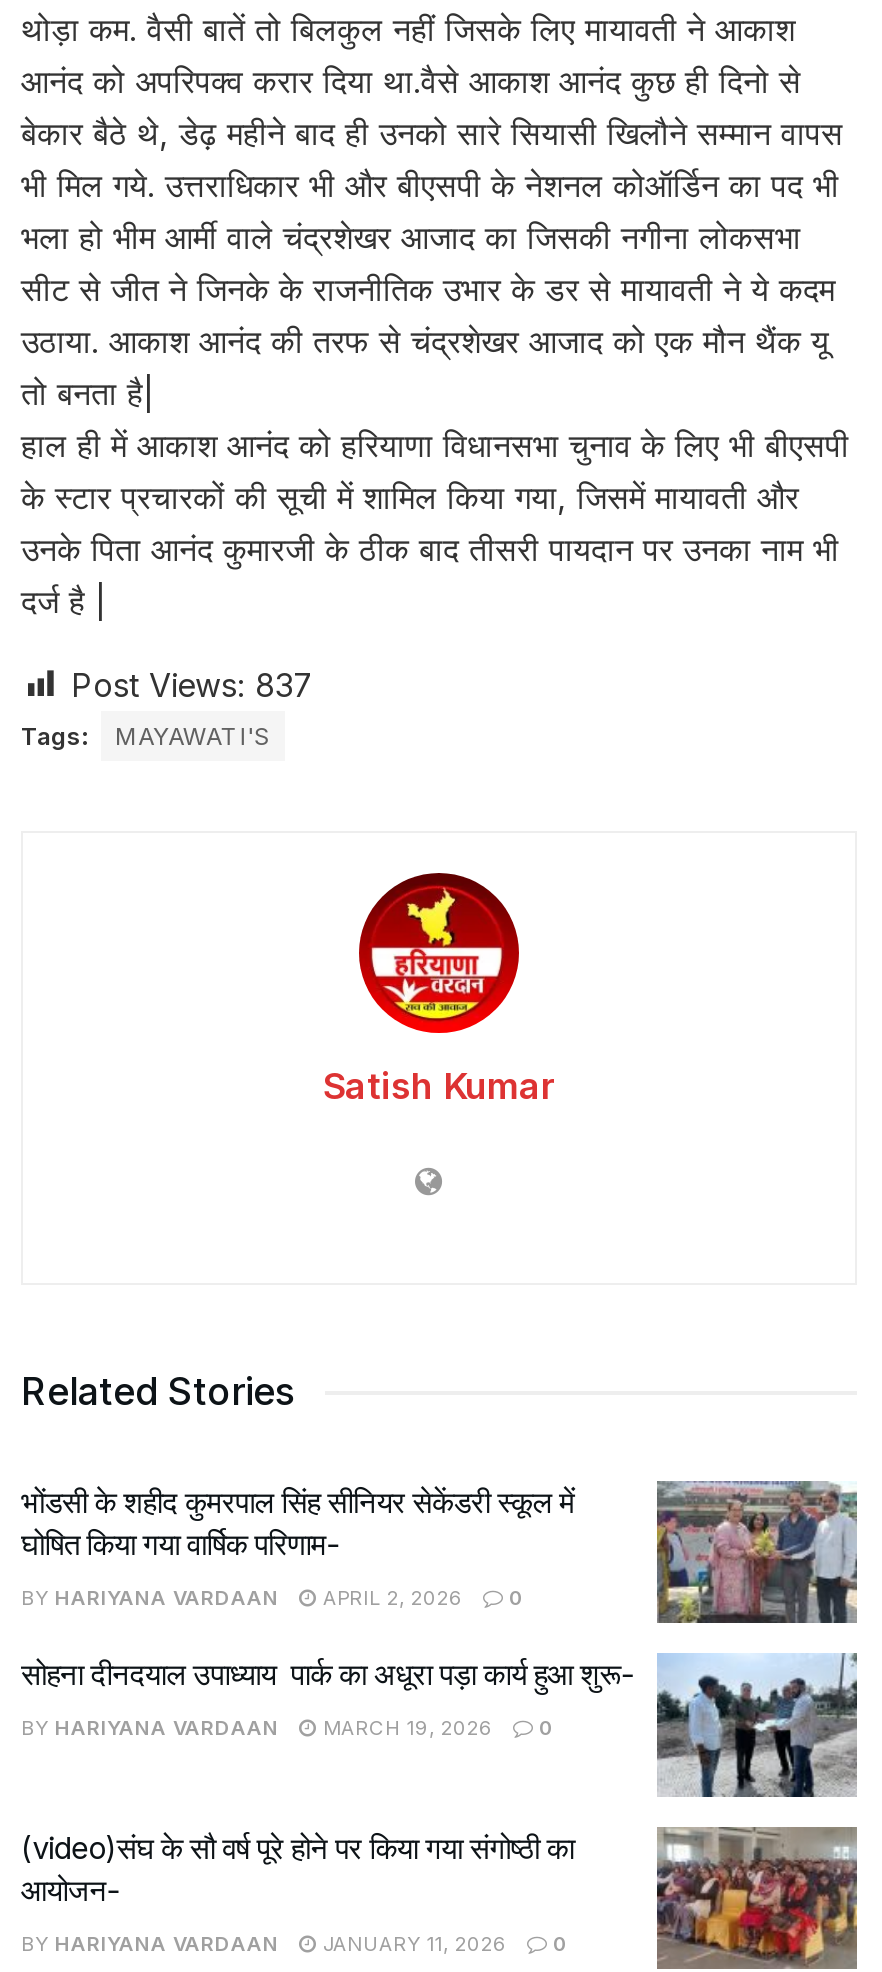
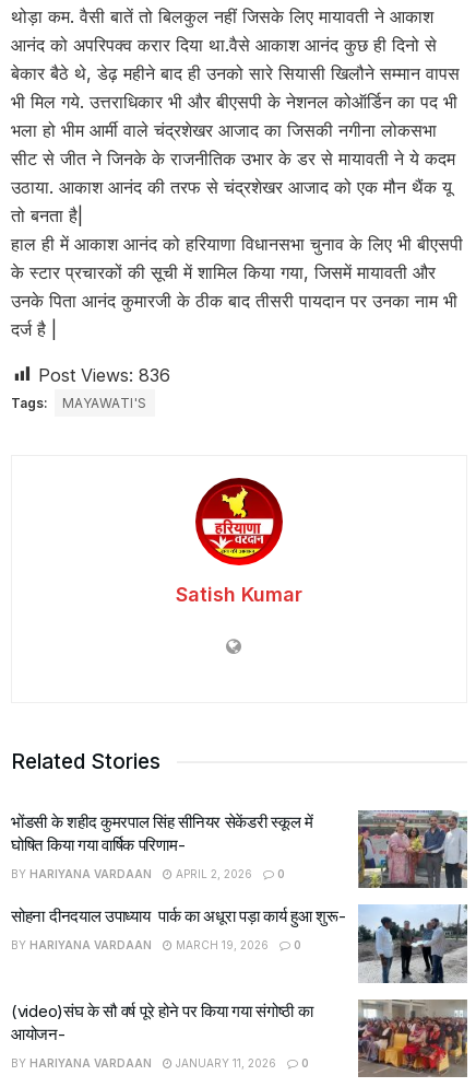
[71,665,313,705] Post Views: 837 -> [38,364,170,386] Post Views: 836

